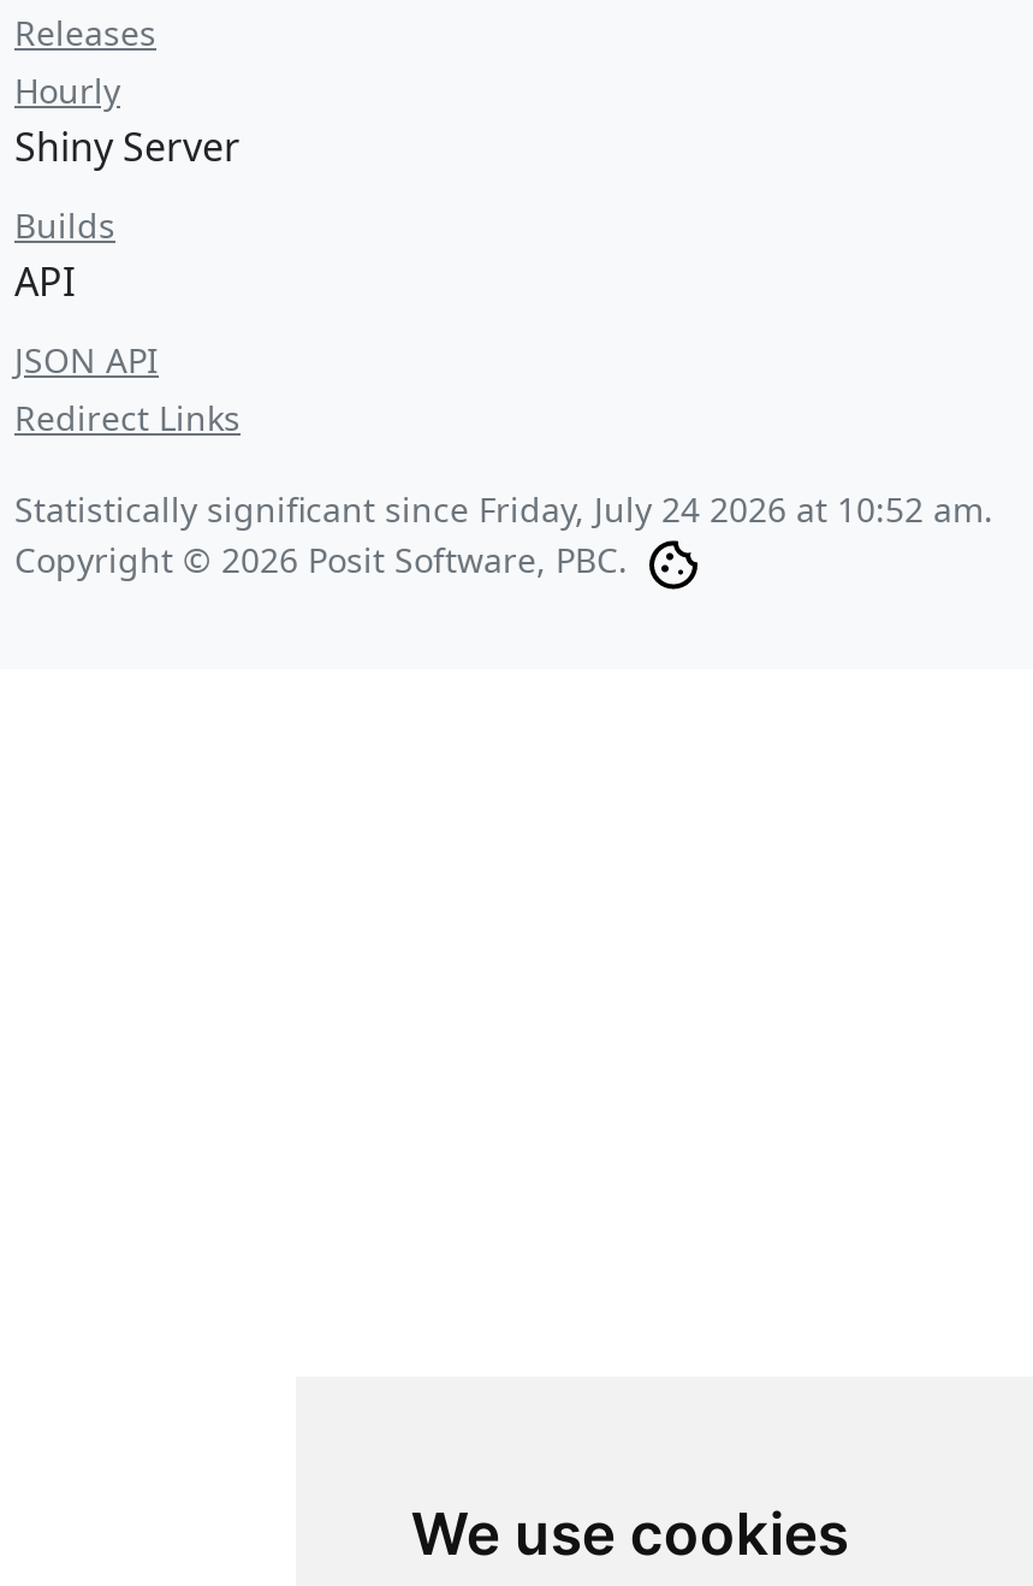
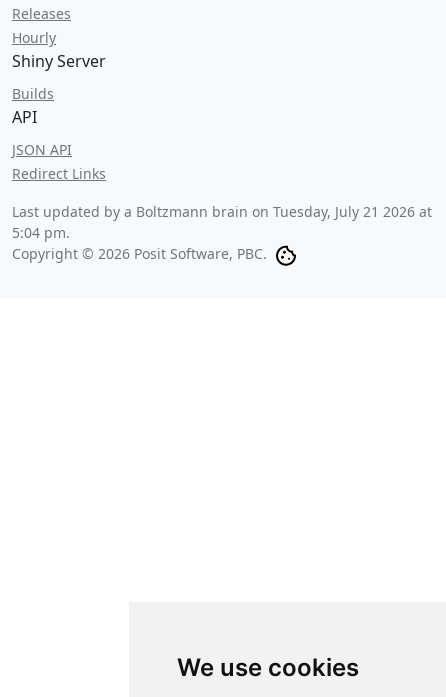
[14,486,993,532] Statistically significant since Friday, July 24 2026 at 10:52 am. -> [12,202,432,242] Last updated by a Boltzmann brain on Tuesday, July 21 2026 at | 5:04 pm.

